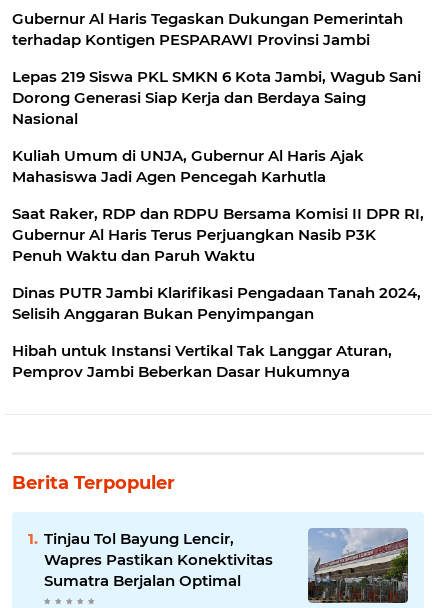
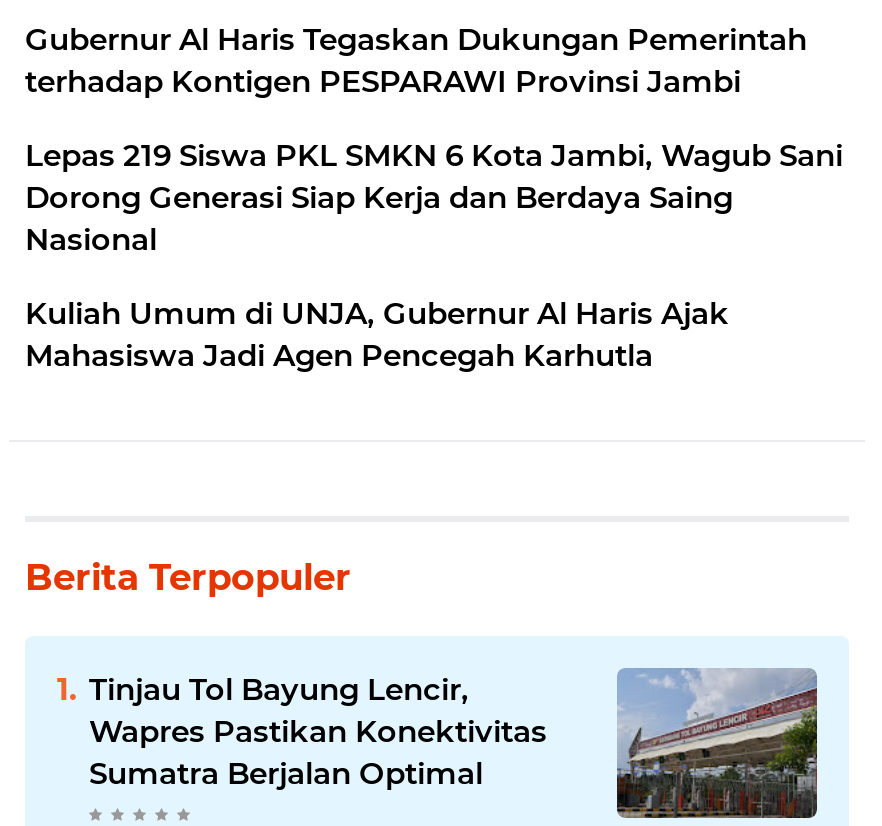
[12,204,424,381] Saat Raker, RDP dan RDPU Bersama Komisi II DPR RI, | Gubernur Al Haris Terus Perjuangkan Nasib P3K | Penuh Waktu dan Paruh Waktu | Dinas PUTR Jambi Klarifikasi Pengadaan Tanah 2024, | Selisih Anggaran Bukan Penyimpangan | Hibah untuk Instansi Vertikal Tak Langgar Aturan, | Pemprov Jambi Beberkan Dasar Hukumnya -> none

